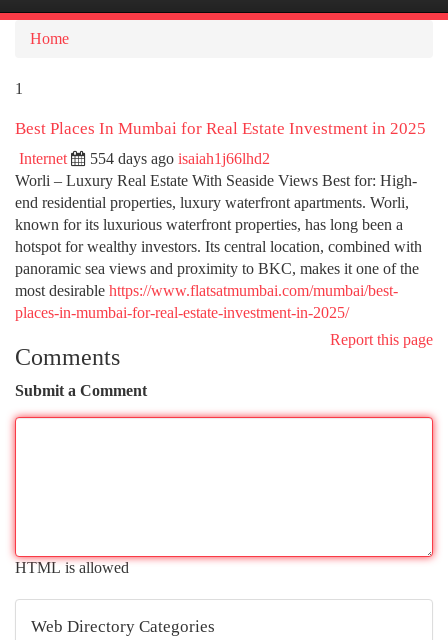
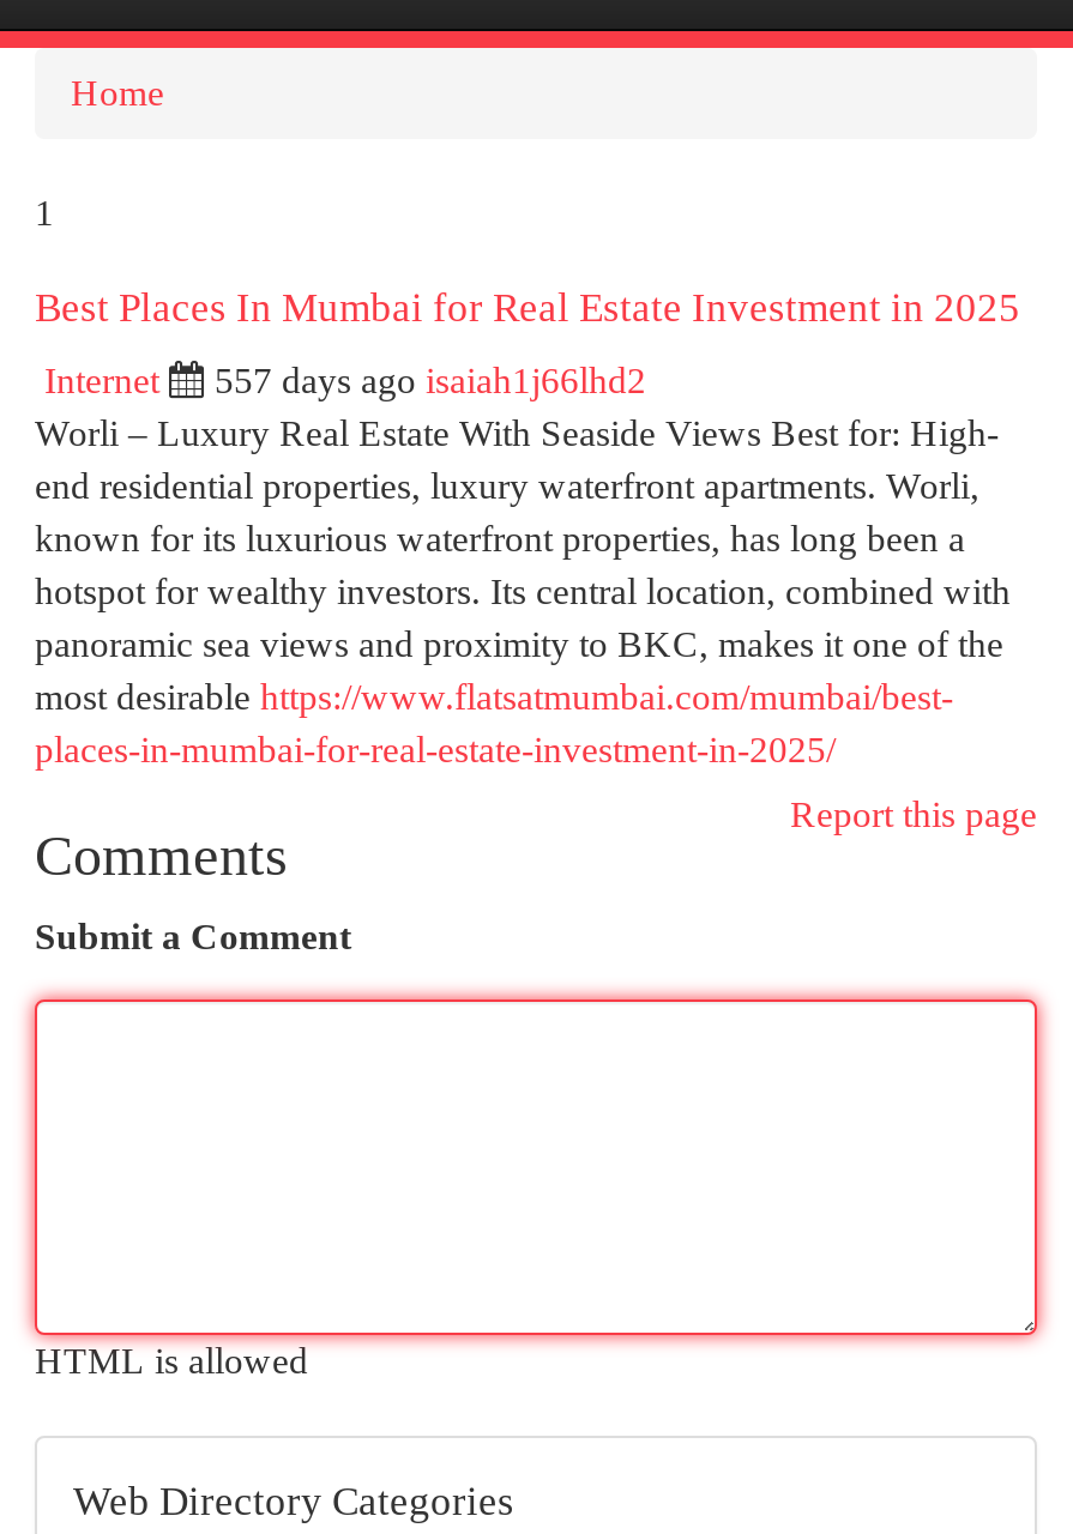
[90,150,270,167] 554 days ago isaiah1j66lhd2 -> [215,360,646,400] 557 days ago isaiah1j66lhd2

